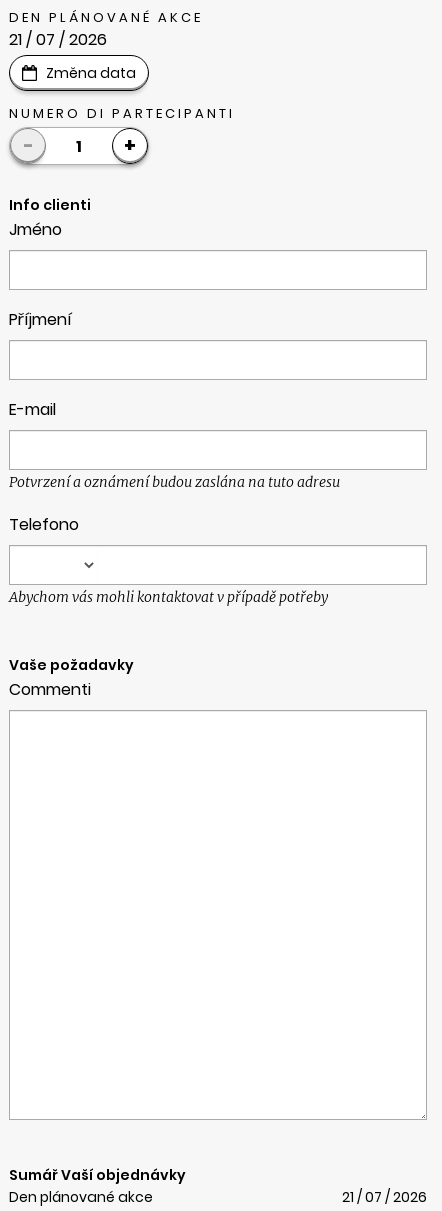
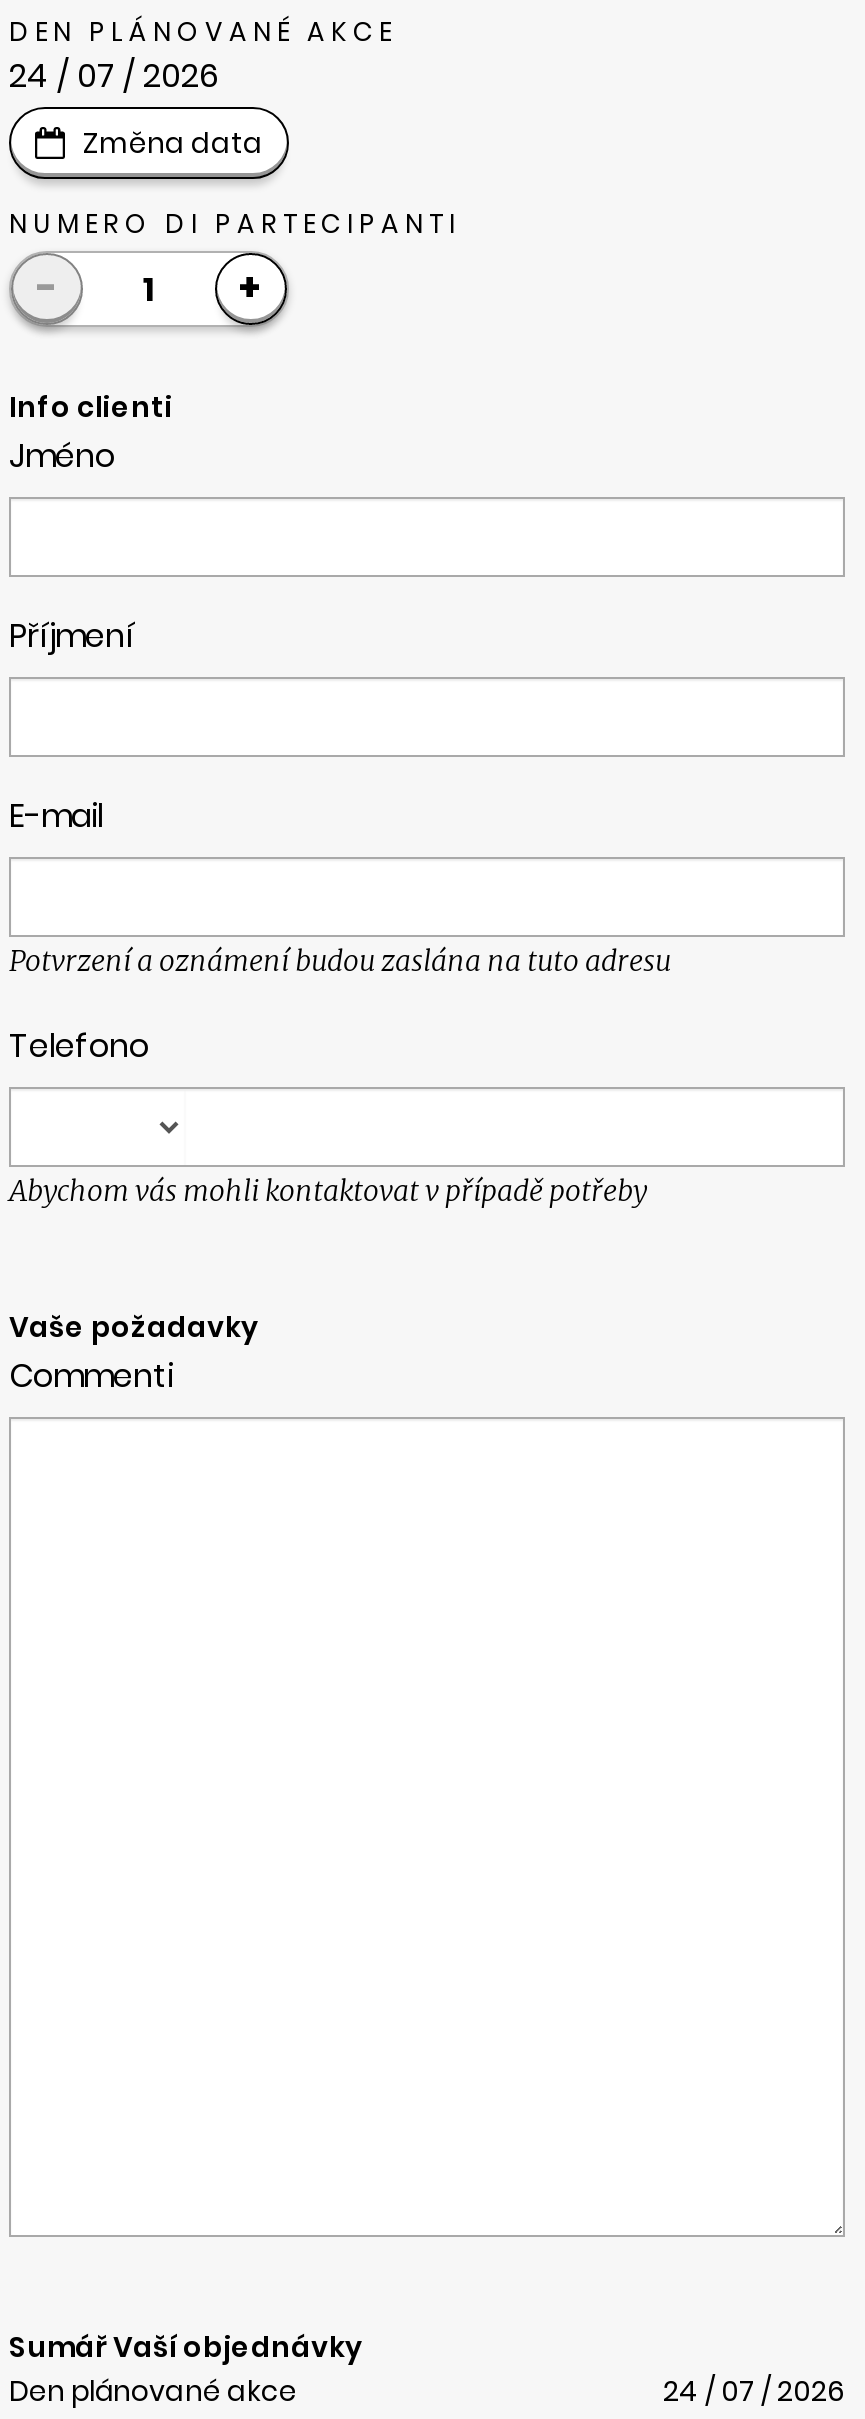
[9,28,107,51] 21 / 07 / 2026 -> [9,53,219,99] 24 / 07 / 2026
[342,1187,427,1207] 21 / 07 / 2026 -> [663,2371,845,2411] 24 / 07 / 2026

